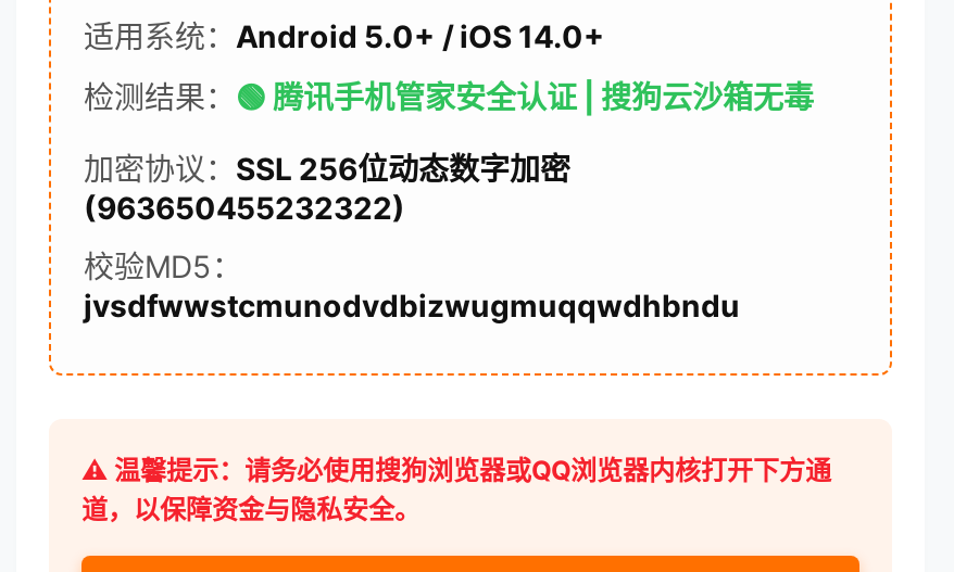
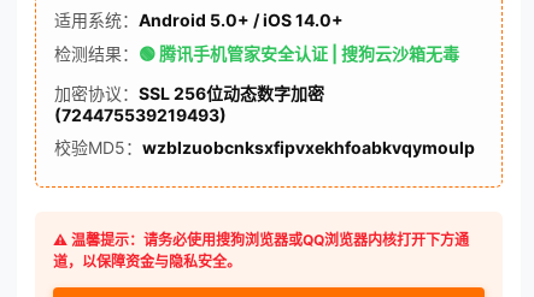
[84,189,405,226] (963650455232322) -> [54,105,227,125] (724475539219493)
[84,247,740,323] 校验MD5： | jvsdfwwstcmunodvdbizwugmuqqwdhbndu -> [54,137,475,158] 校验MD5：wzblzuobcnksxfipvxekhfoabkvqymoulp

